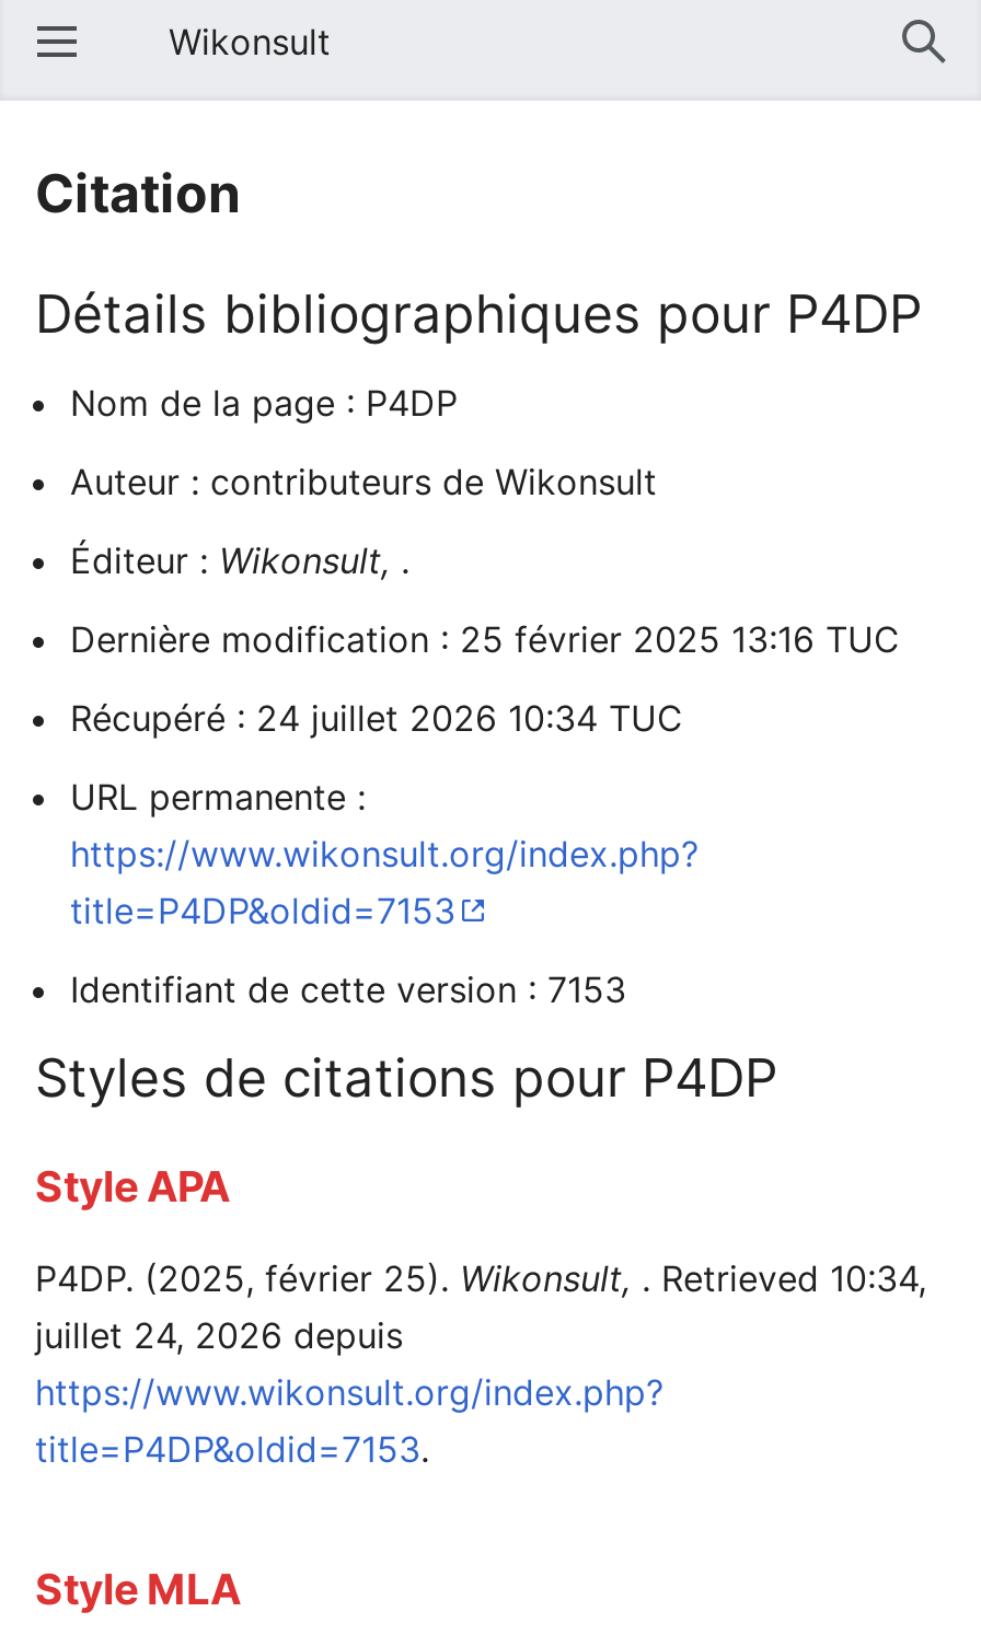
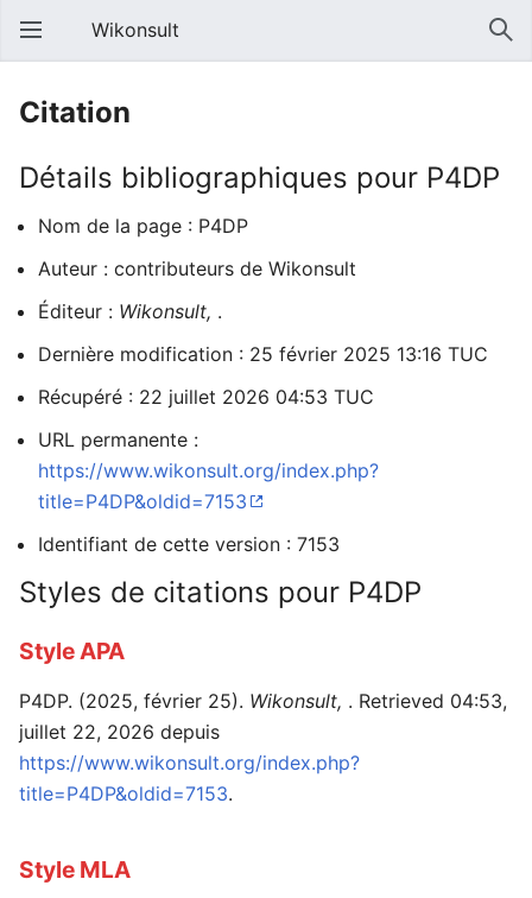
[70,696,683,740] Récupéré : 24 juillet 2026 10:34 TUC -> [38,385,374,409] Récupéré : 22 juillet 2026 04:53 TUC
[35,1257,926,1301] P4DP. (2025, février 25). Wikonsult,. Retrieved 10:34, -> [19,689,507,713] P4DP. (2025, février 25). Wikonsult,. Retrieved 04:53,
[35,1314,403,1357] juillet 24, 2026 depuis -> [19,720,220,744] juillet 22, 2026 depuis

